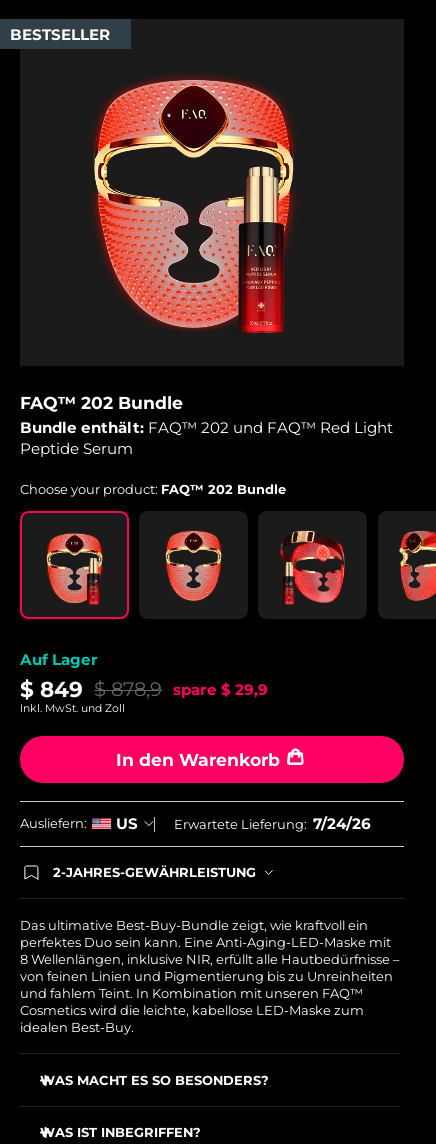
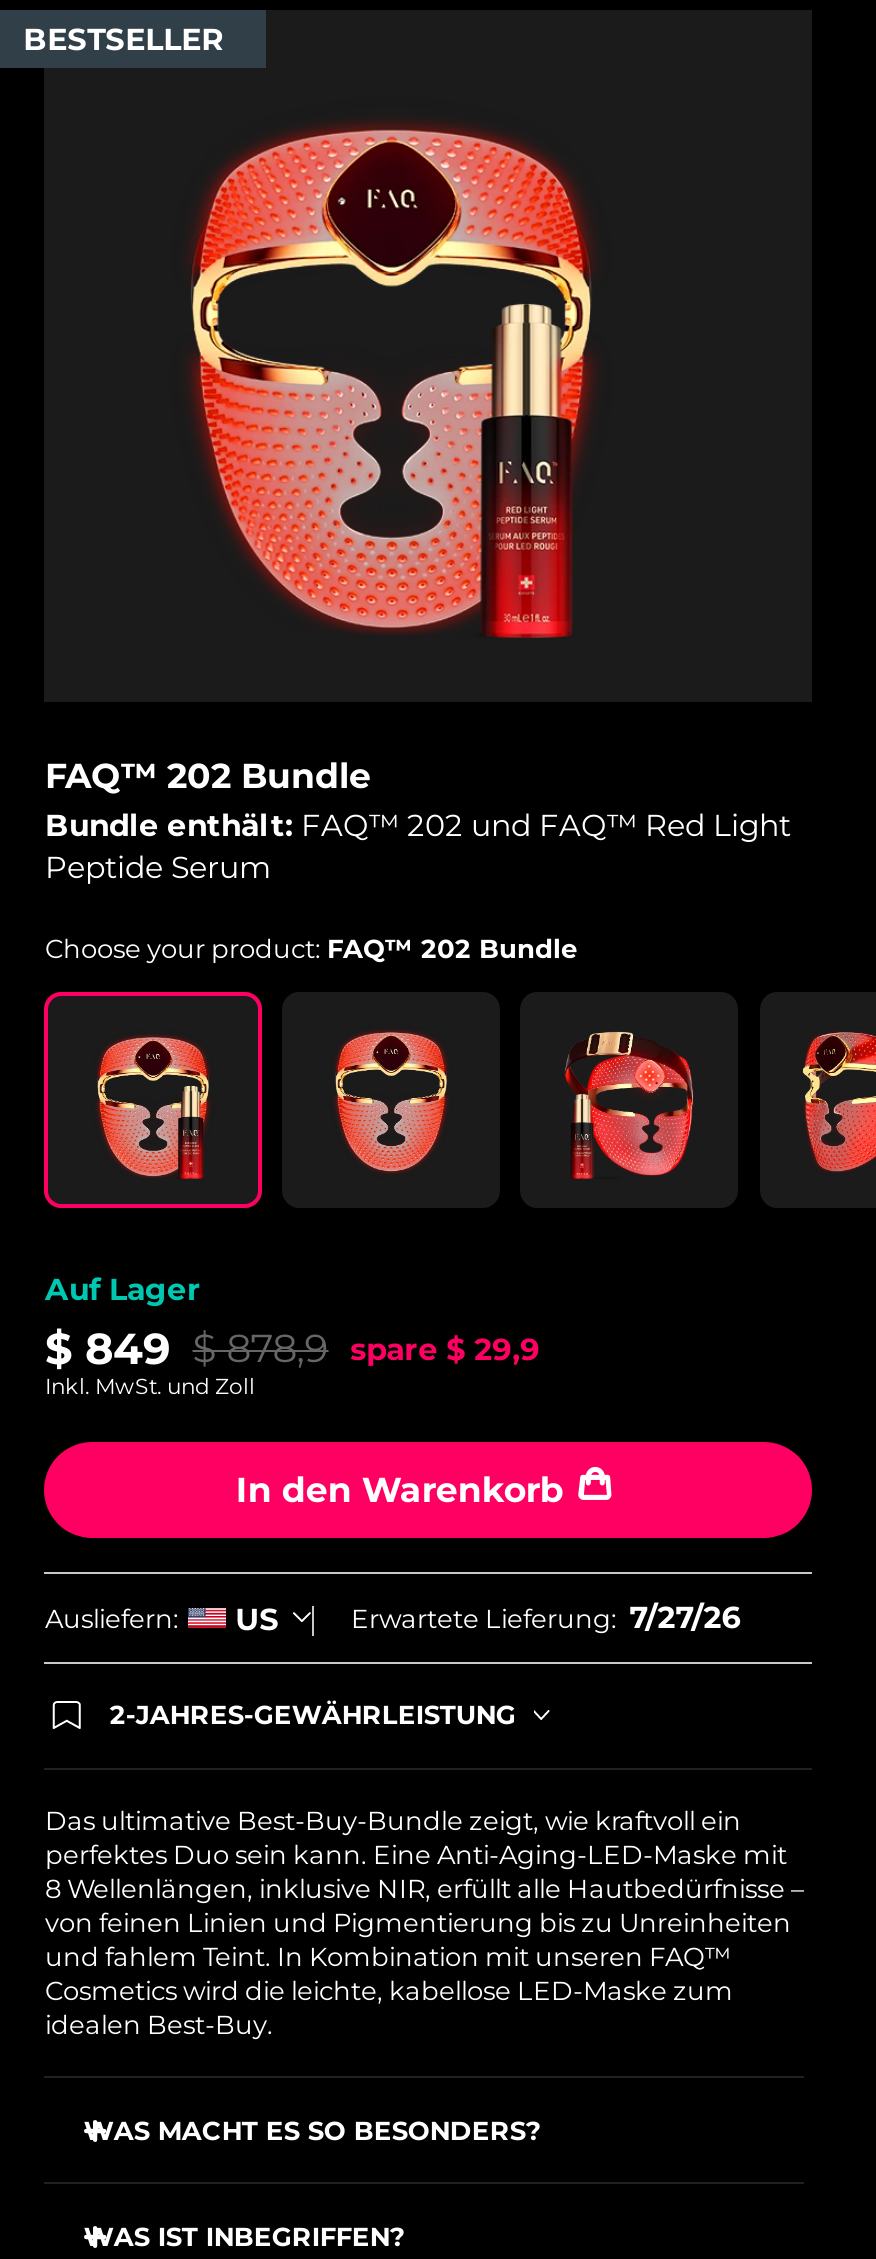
[173,814,371,833] Erwartete Lieferung: 7/24/26 -> [351,1598,742,1636] Erwartete Lieferung: 7/27/26

